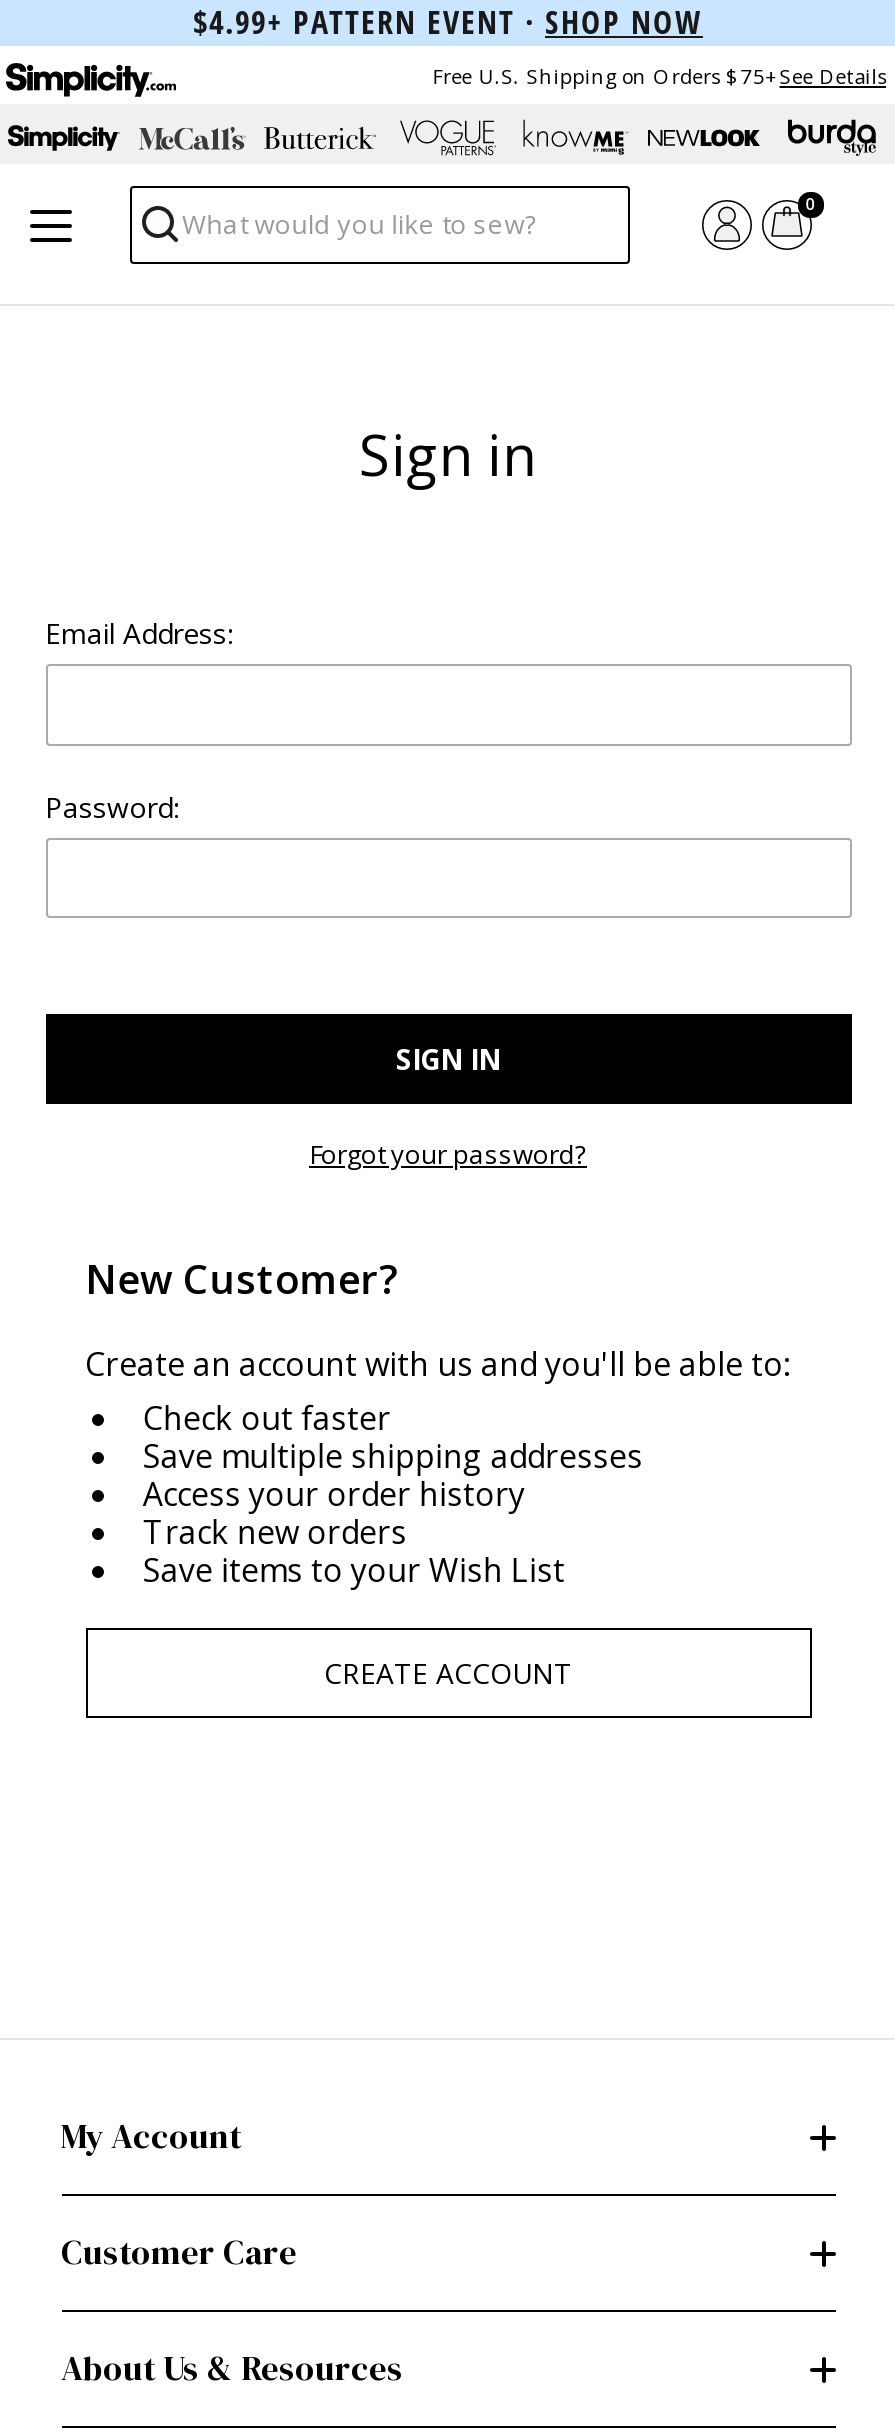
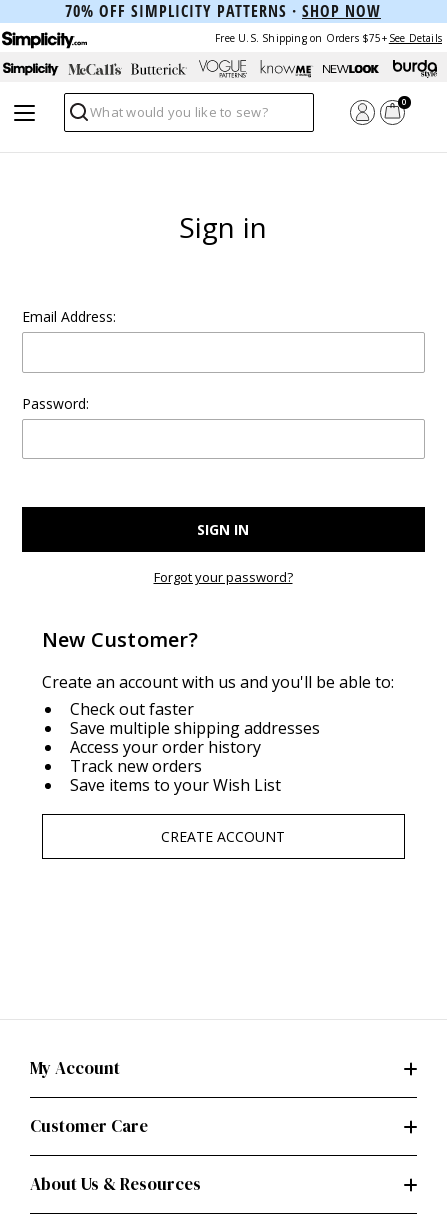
[193,0,703,44] $4.99+ PATTERN EVENT · SHOP NOW -> [65,0,381,22] 70% OFF SIMPLICITY PATTERNS · SHOP NOW

